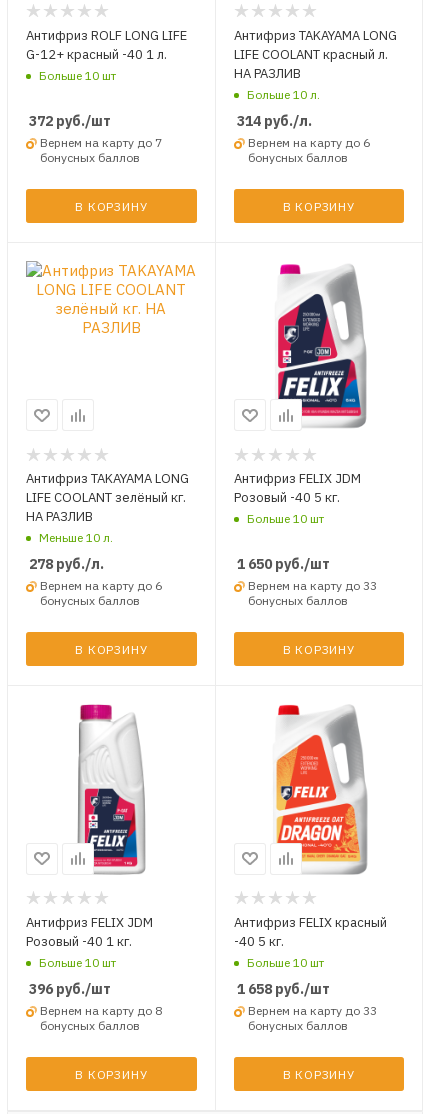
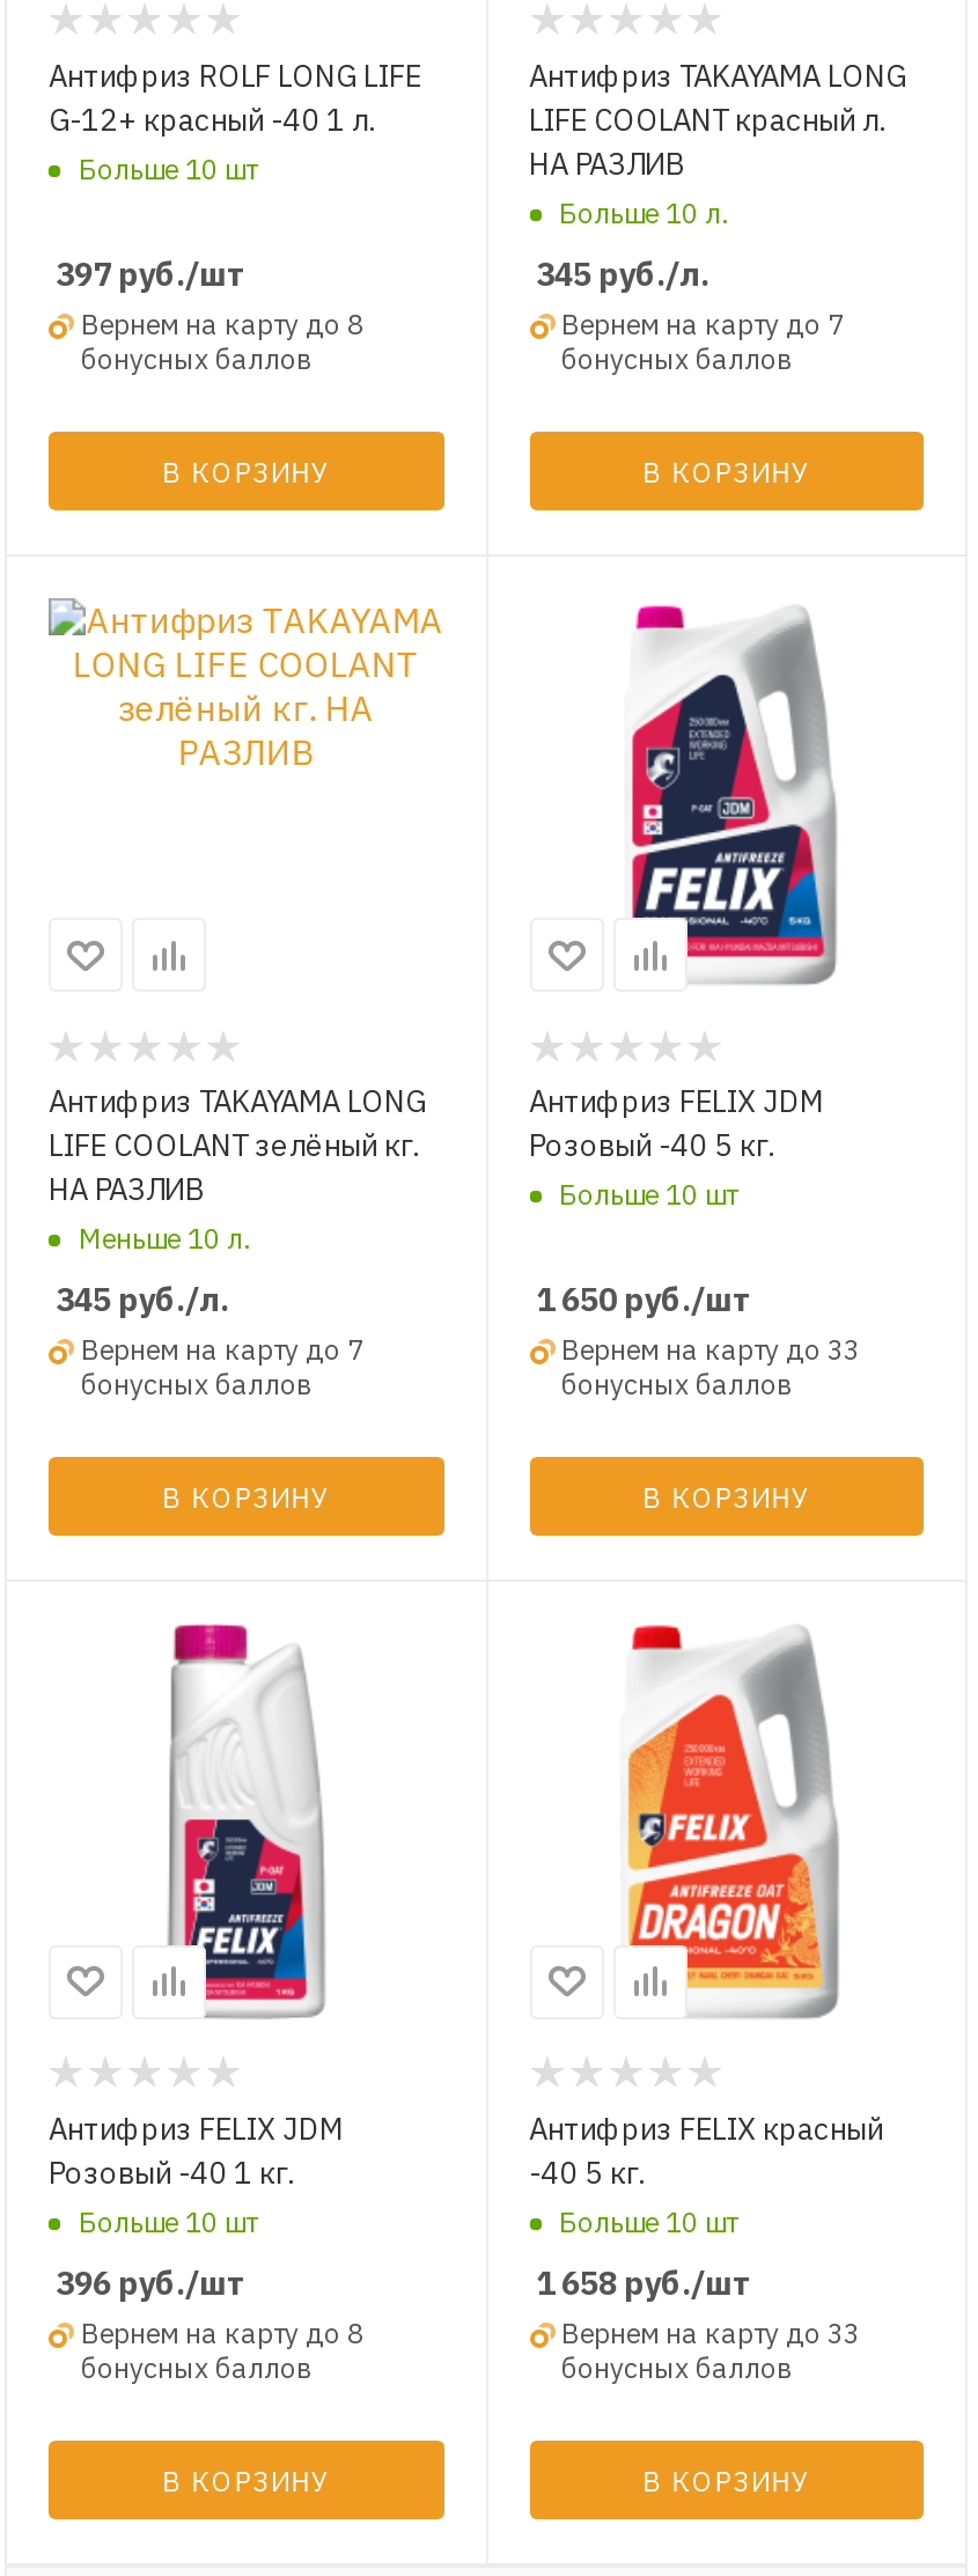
[29,111,111,129] 372 руб./шт -> [56,252,245,294] 397 руб./шт
[236,111,311,129] 314 руб./л. -> [536,252,709,294] 345 руб./л.
[40,134,162,149] Вернем на карту до 7 -> [81,306,363,340] Вернем на карту до 8
[247,134,369,149] Вернем на карту до 6 -> [561,306,844,340] Вернем на карту до 7
[29,555,104,573] 278 руб./л. -> [56,1279,229,1320] 345 руб./л.
[40,578,162,593] Вернем на карту до 6 -> [81,1332,363,1367] Вернем на карту до 7

